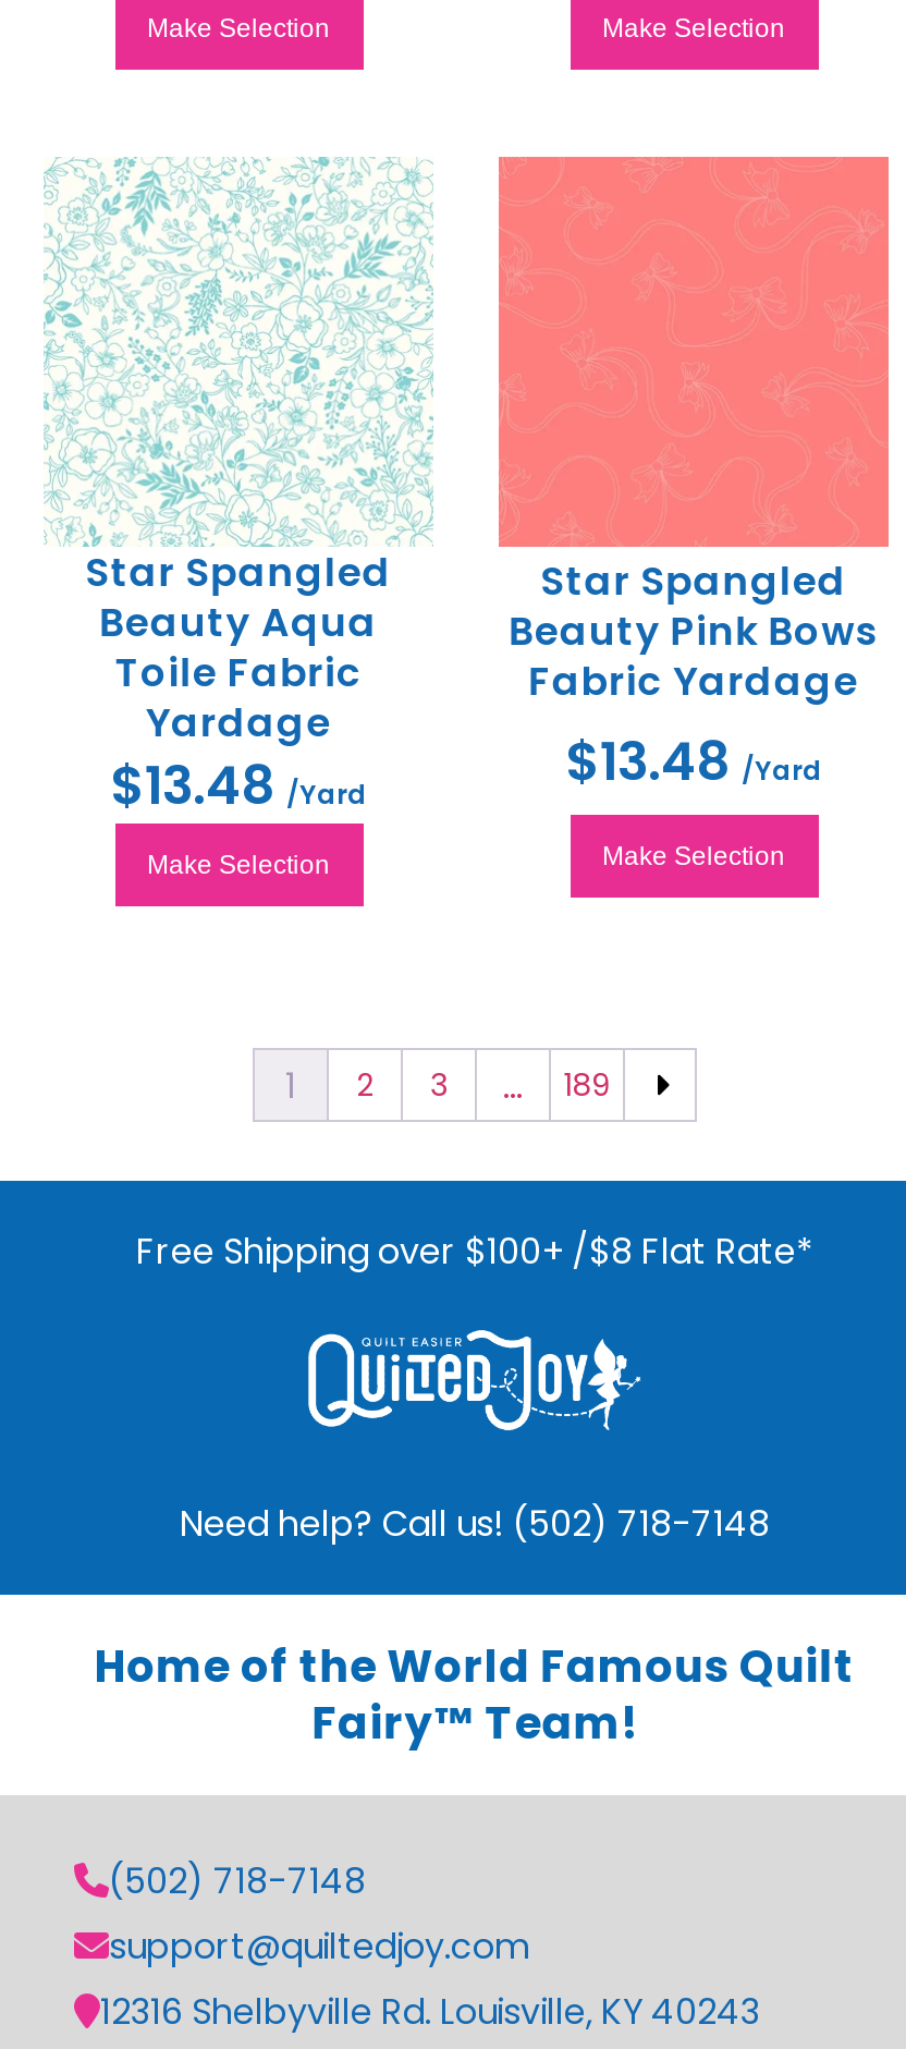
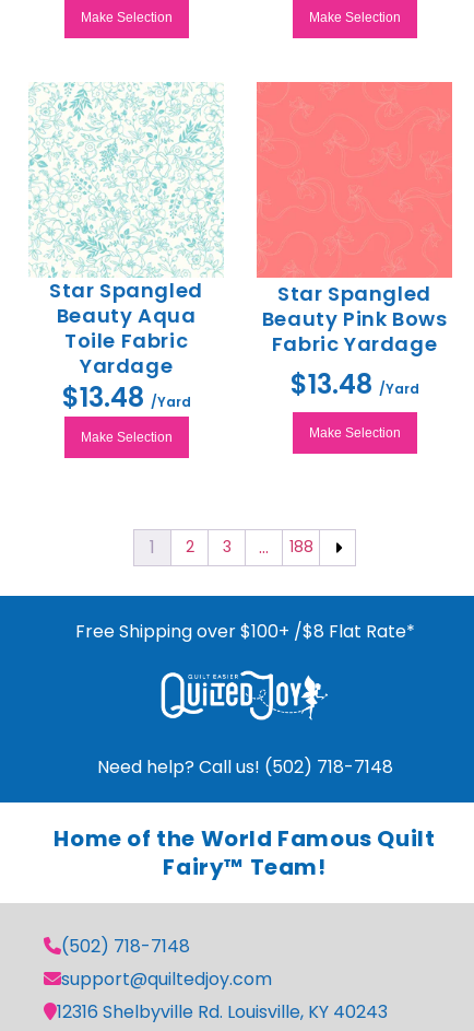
[563,1062,611,1106] 189 -> [289,536,313,558] 188

